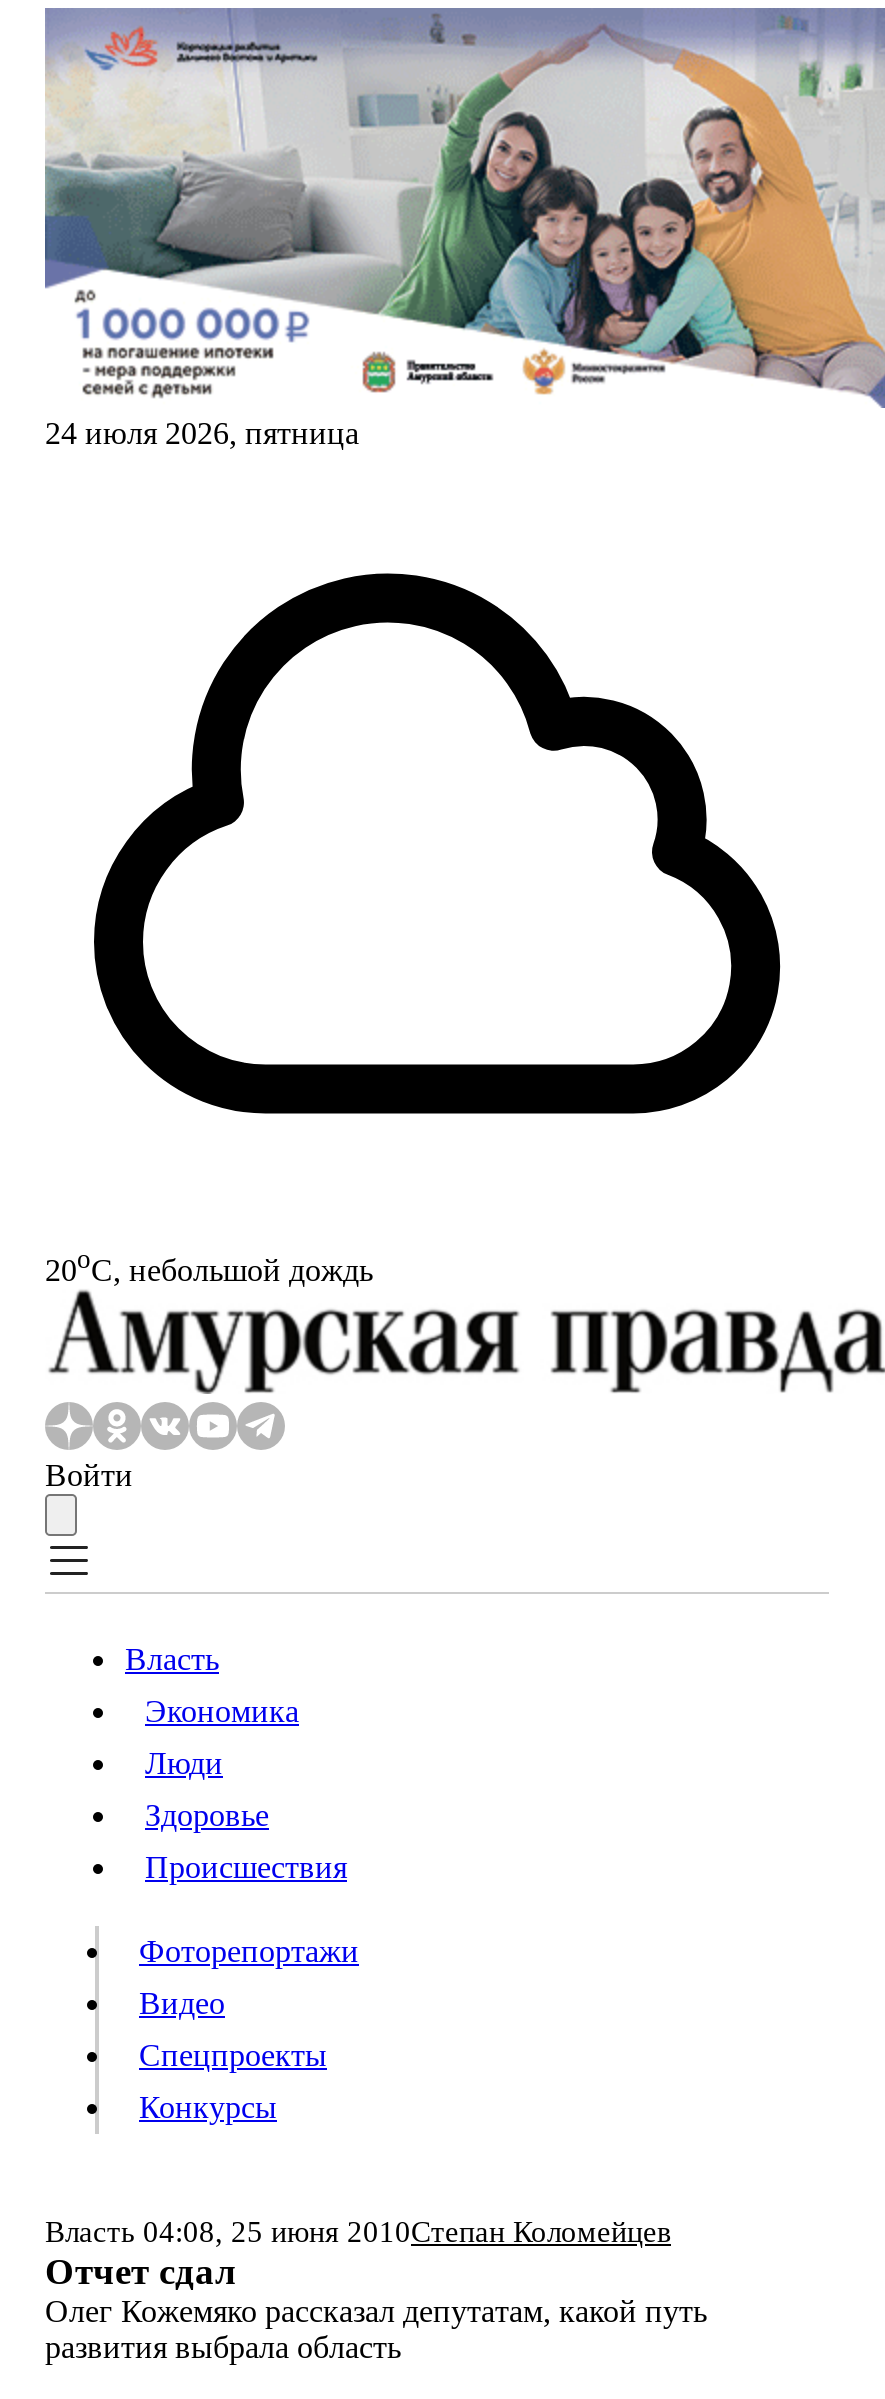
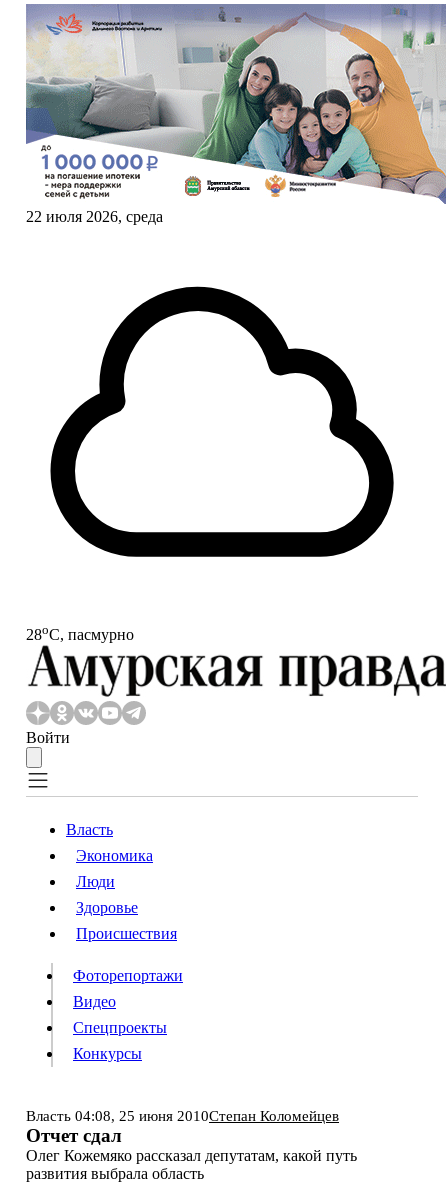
[45,416,359,450] 24 июля 2026, пятница -> [26,208,163,225] 22 июля 2026, среда
[45,1244,373,1287] 20oС, небольшой дождь -> [26,622,134,643] 28oС, пасмурно

